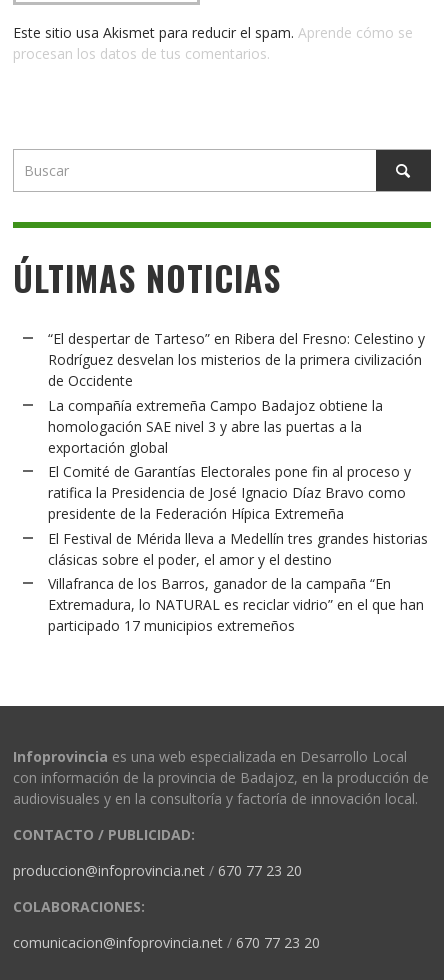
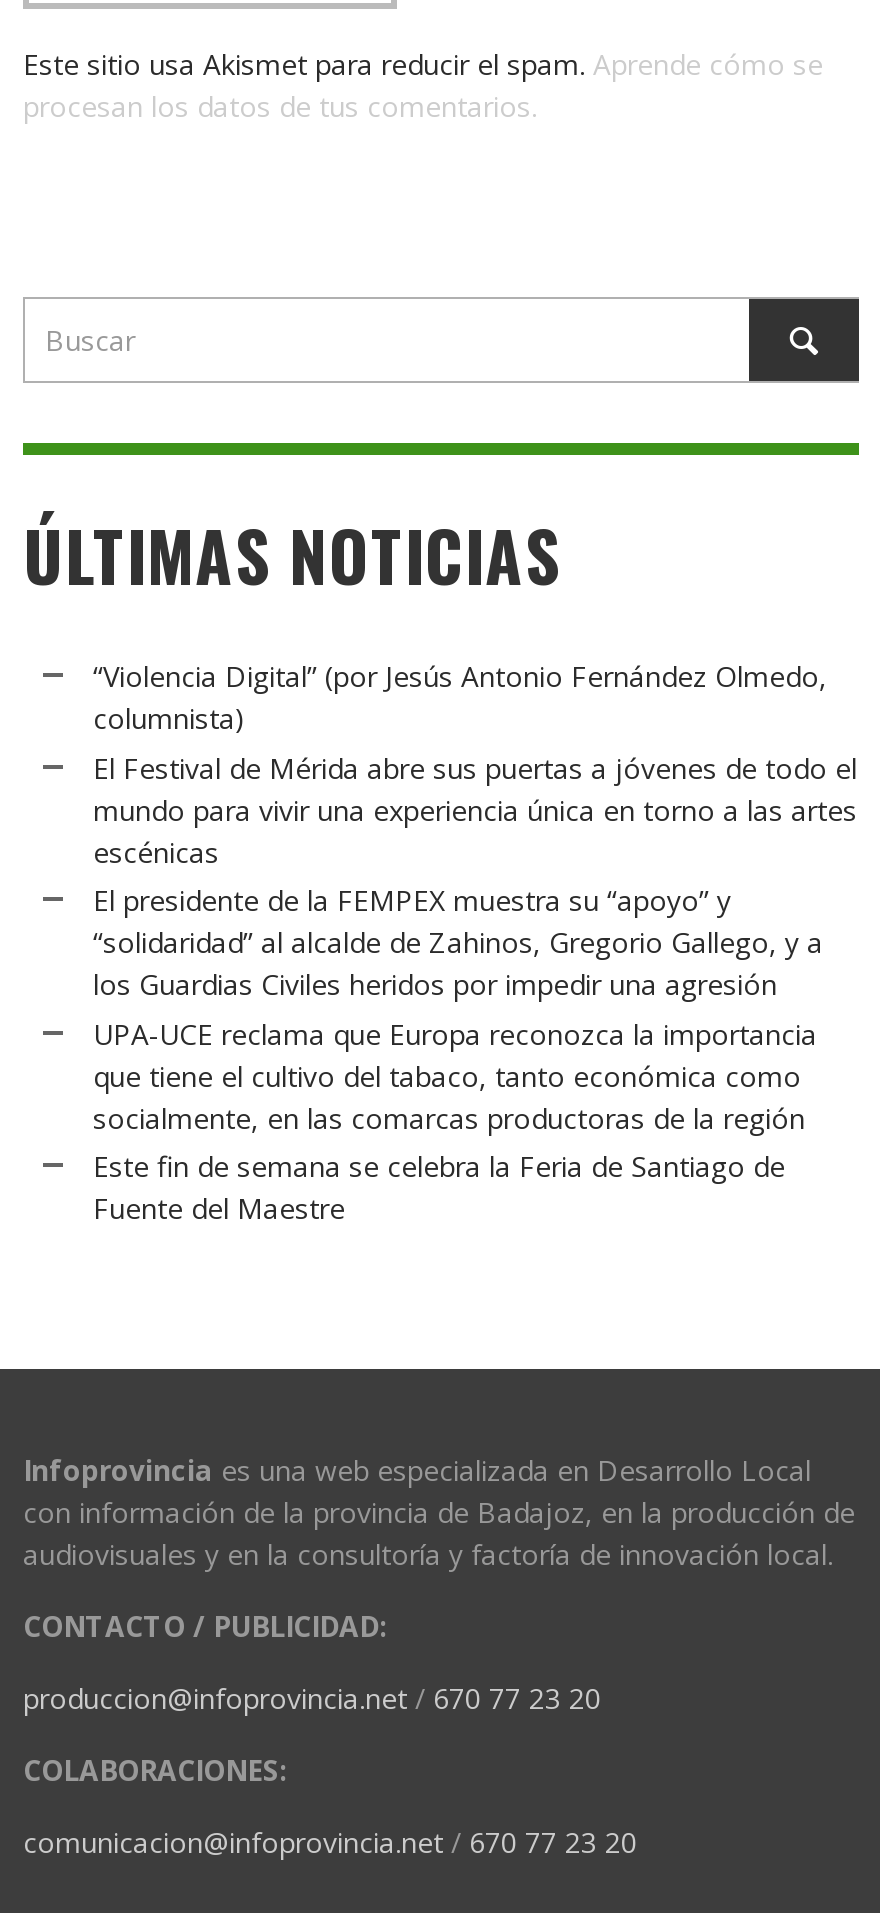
[48,329,428,635] “El despertar de Tarteso” en Ribera del Fresno: Celestino y | Rodríguez desvelan los misterios de la primera civilización | de Occidente | La compañía extremeña Campo Badajoz obtiene la | homologación SAE nivel 3 y abre las puertas a la | exportación global | El Comité de Garantías Electorales pone fin al proceso y | ratifica la Presidencia de José Ignacio Díaz Bravo como | presidente de la Federación Hípica Extremeña | El Festival de Mérida lleva a Medellín tres grandes historias | clásicas sobre el poder, el amor y el destino | Villafranca de los Barros, ganador de la campaña “En | Extremadura, lo NATURAL es reciclar vidrio” en el que han | participado 17 municipios extremeños -> [93,657,857,1227] “Violencia Digital” (por Jesús Antonio Fernández Olmedo, | columnista) | El Festival de Mérida abre sus puertas a jóvenes de todo el | mundo para vivir una experiencia única en torno a las artes | escénicas | El presidente de la FEMPEX muestra su “apoyo” y | “solidaridad” al alcalde de Zahinos, Gregorio Gallego, y a | los Guardias Civiles heridos por impedir una agresión | UPA-UCE reclama que Europa reconozca la importancia | que tiene el cultivo del tabaco, tanto económica como | socialmente, en las comarcas productoras de la región | Este fin de semana se celebra la Feria de Santiago de | Fuente del Maestre

